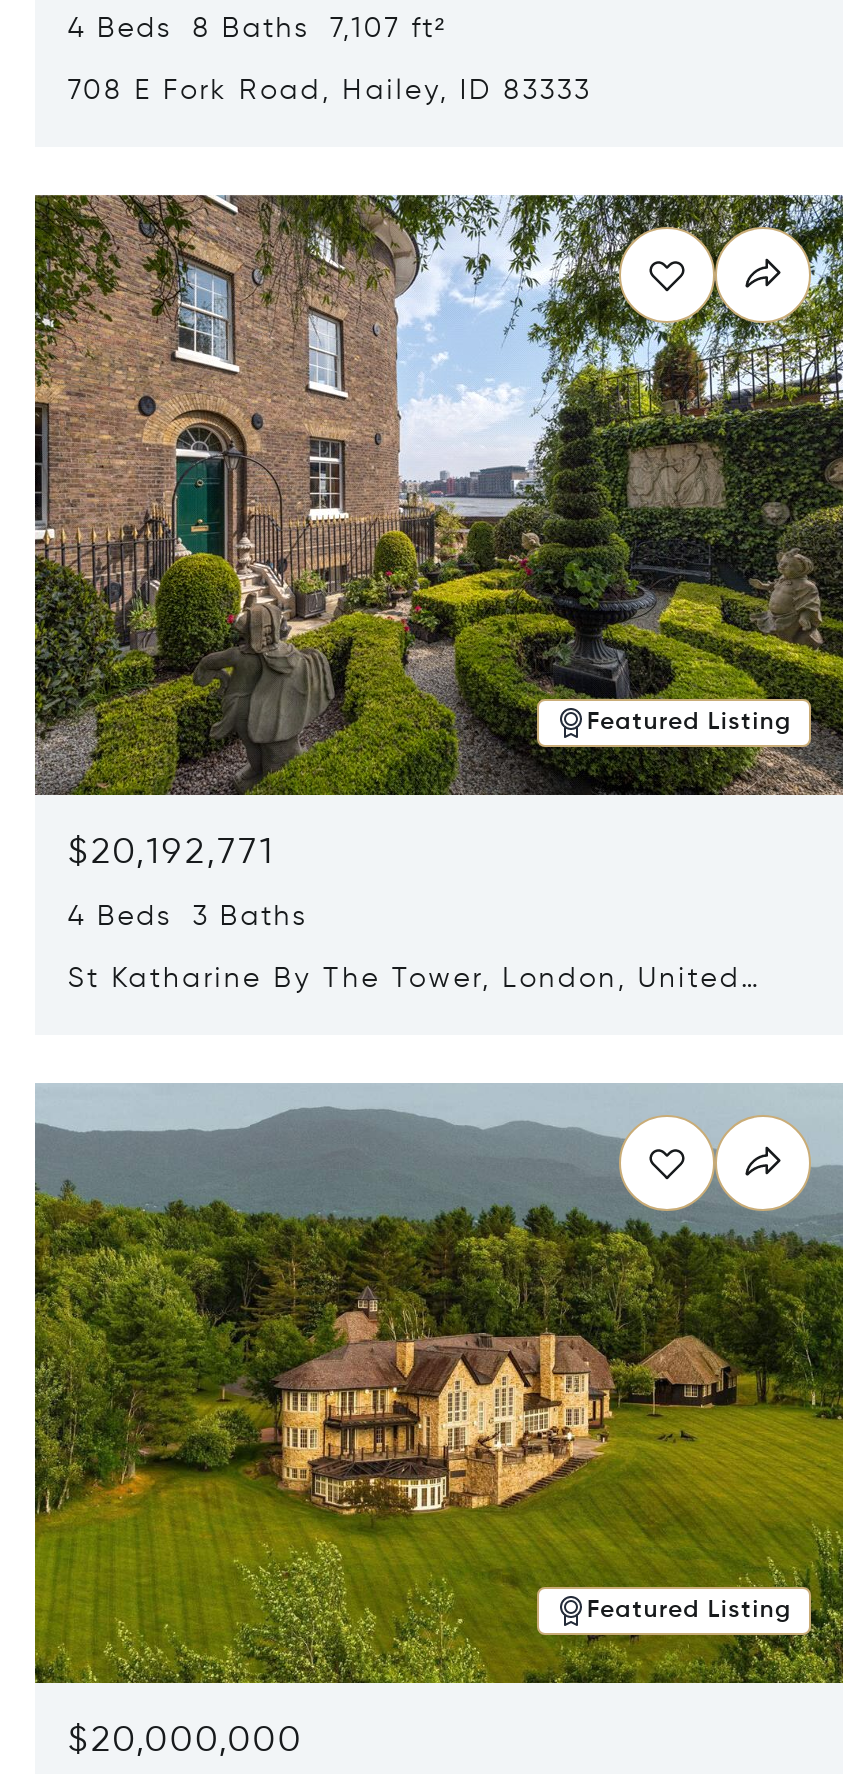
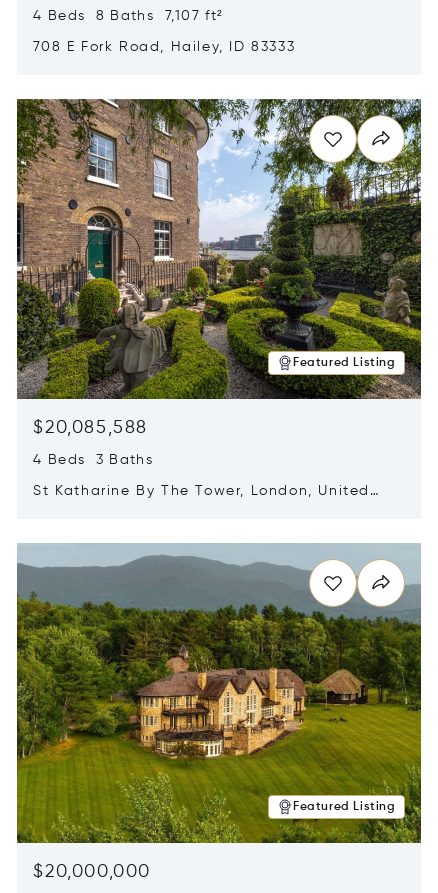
[68,835,275,871] $20,192,771 -> [33,419,148,437] $20,085,588

